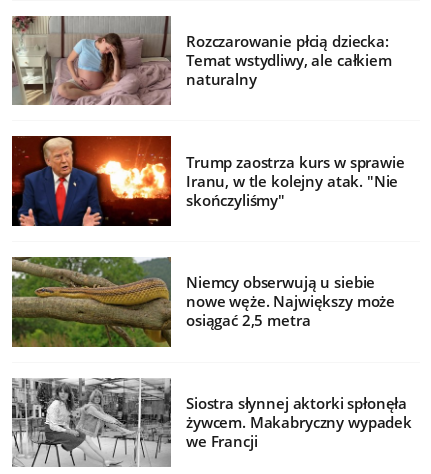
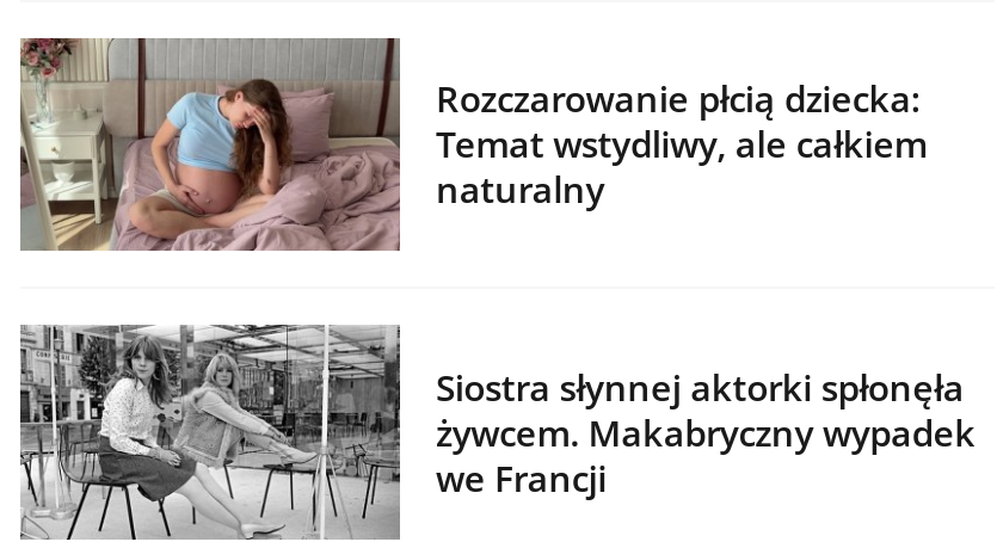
[11,135,405,226] [image] | Trump zaostrza kurs w sprawie | Iranu, w tle kolejny atak. "Nie | skończyliśmy" -> none
[12,256,395,347] [image] | Niemcy obserwują u siebie | nowe węże. Największy może | osiągać 2,5 metra -> none

